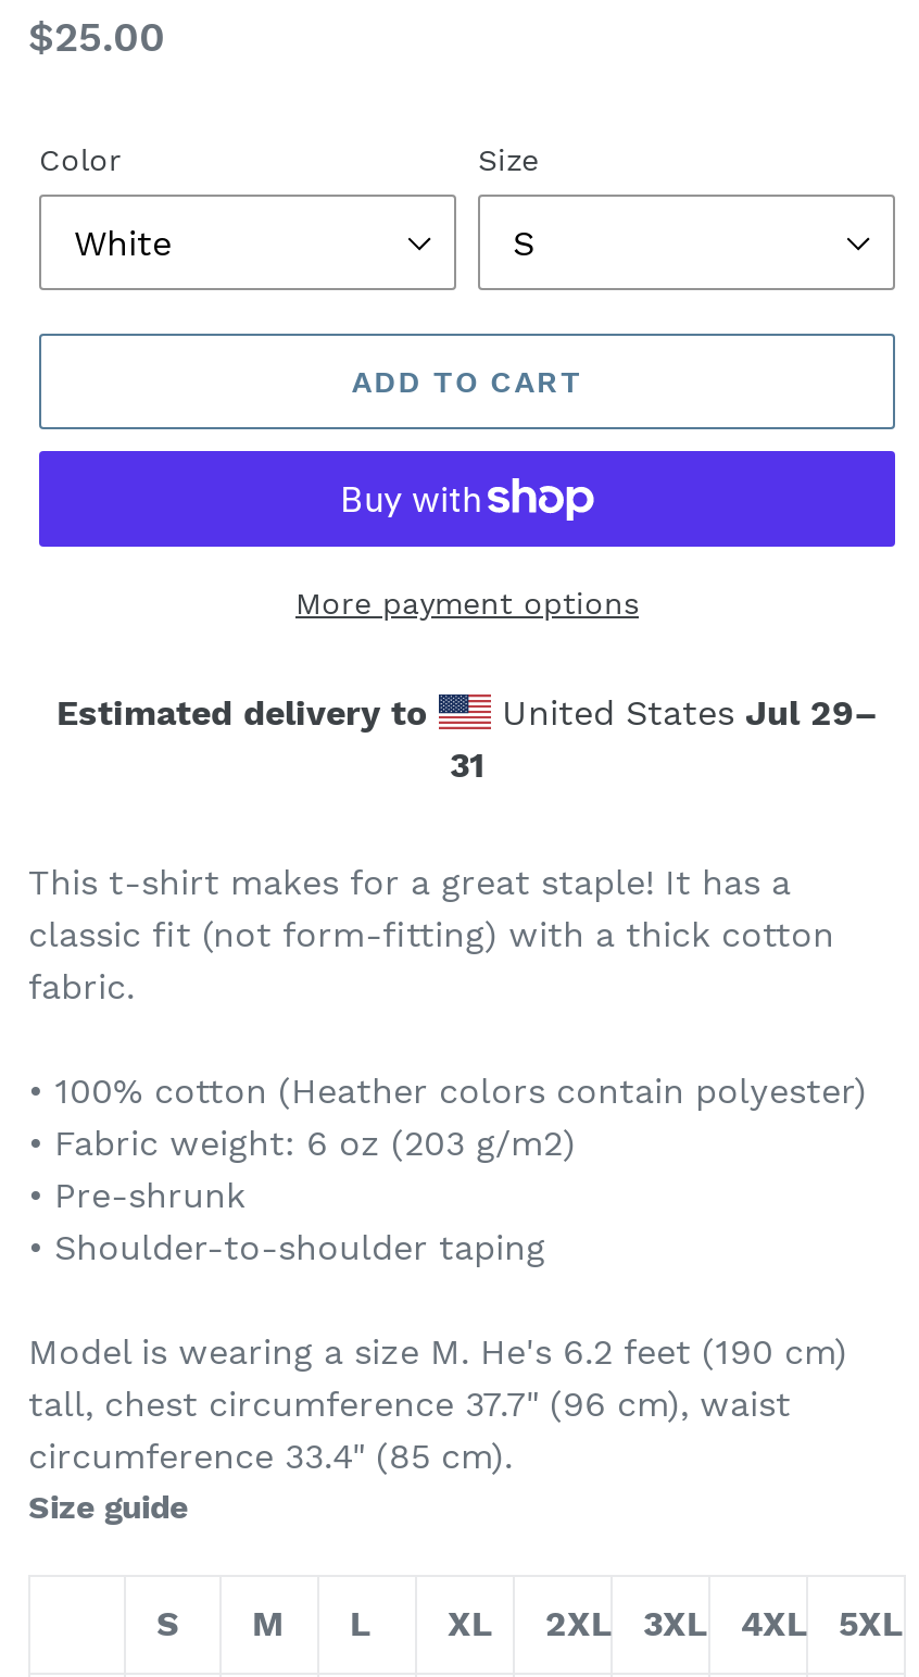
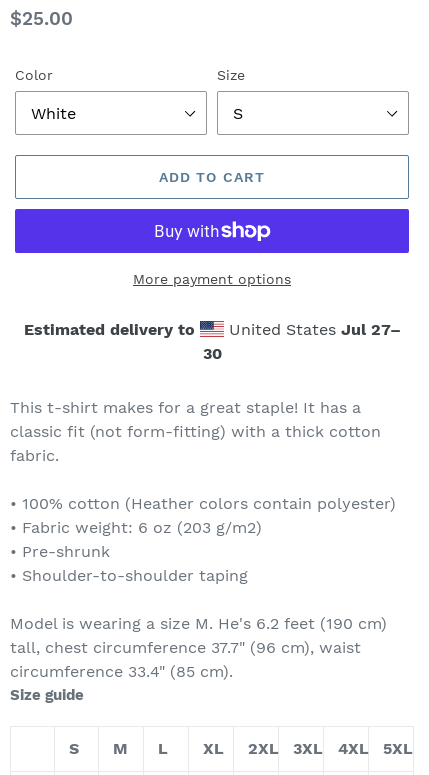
[491,693,878,734] United States Jul 29– -> [223,320,400,339] United States Jul 27–
[450,745,484,786] 31 -> [202,344,221,363] 30

